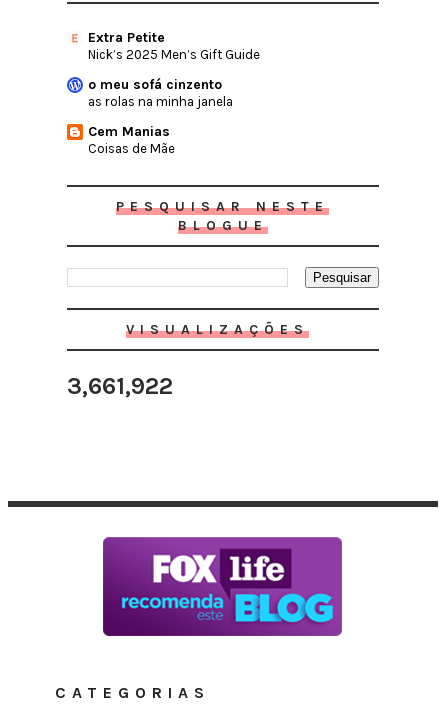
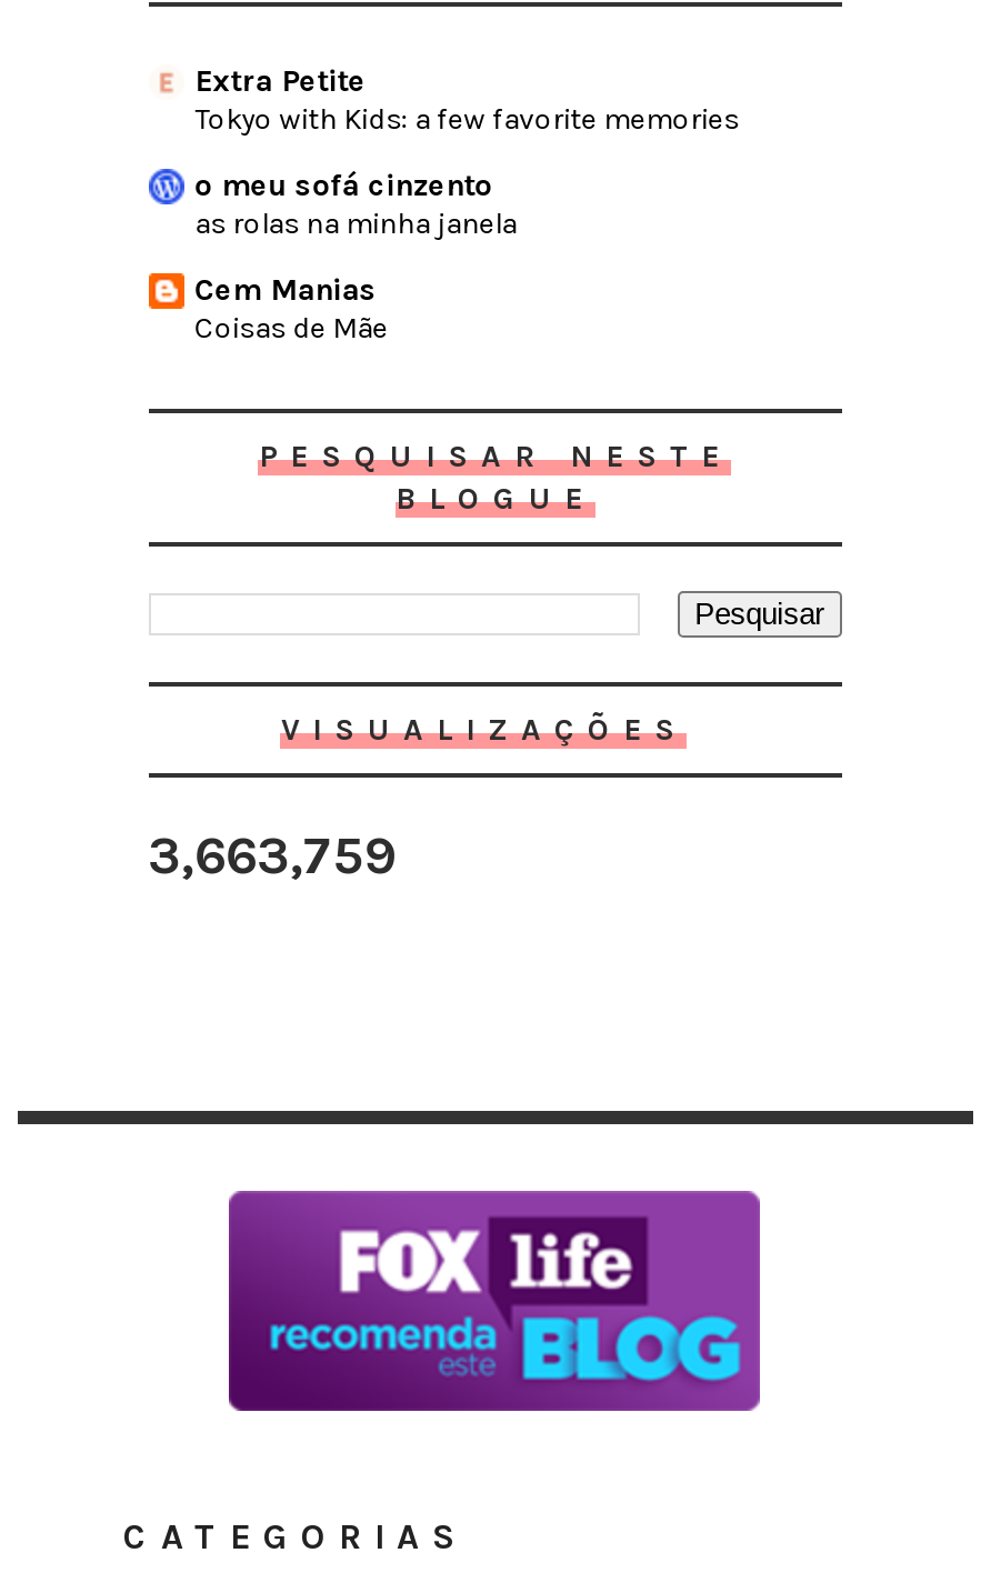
[88,46,260,61] Nick’s 2025 Men’s Gift Guide -> [195,101,739,134] Tokyo with Kids: a few favorite memories
[67,372,173,400] 3,661,922 -> [148,824,395,886] 3,663,759

